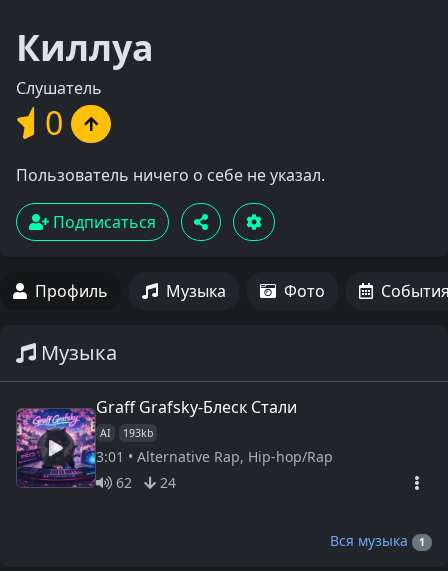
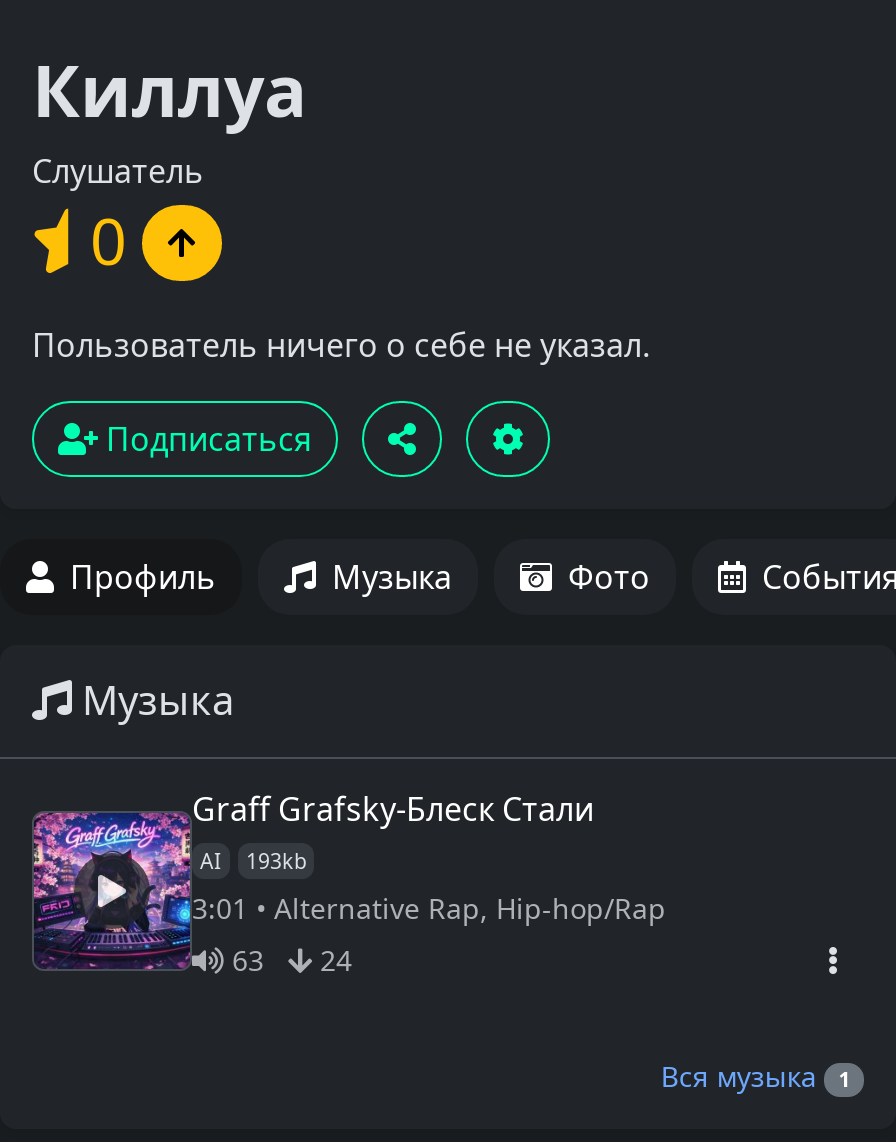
[112,473,176,492] 62 24 -> [224,942,352,980] 63 24

